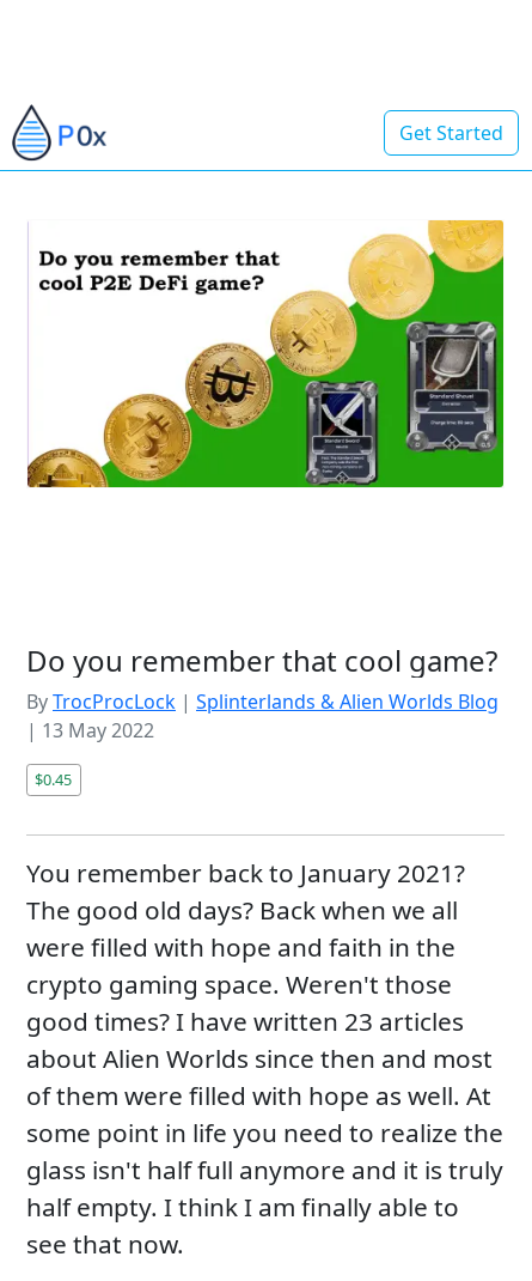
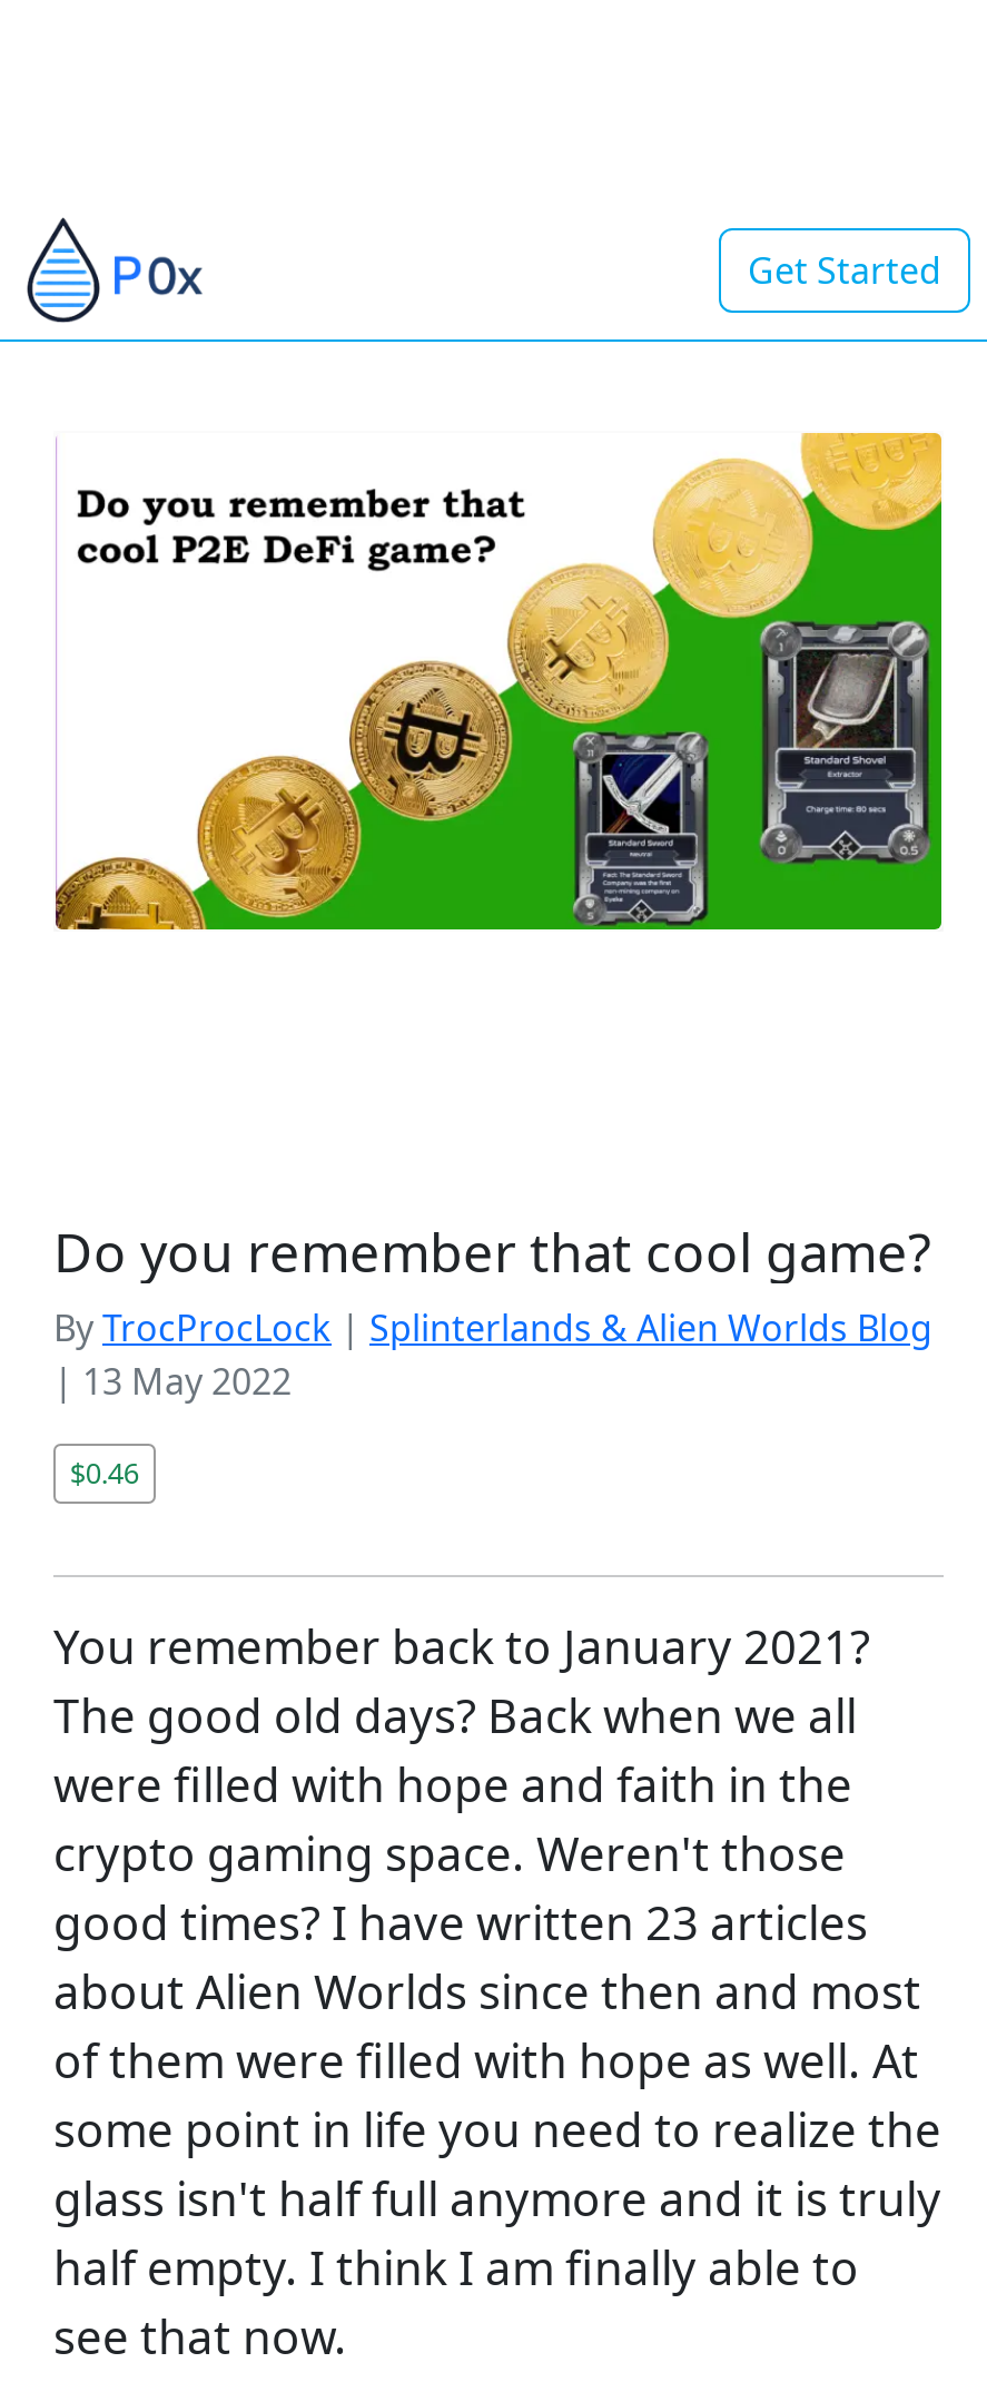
[35,768,72,790] $0.45 -> [70,1452,139,1492] $0.46

